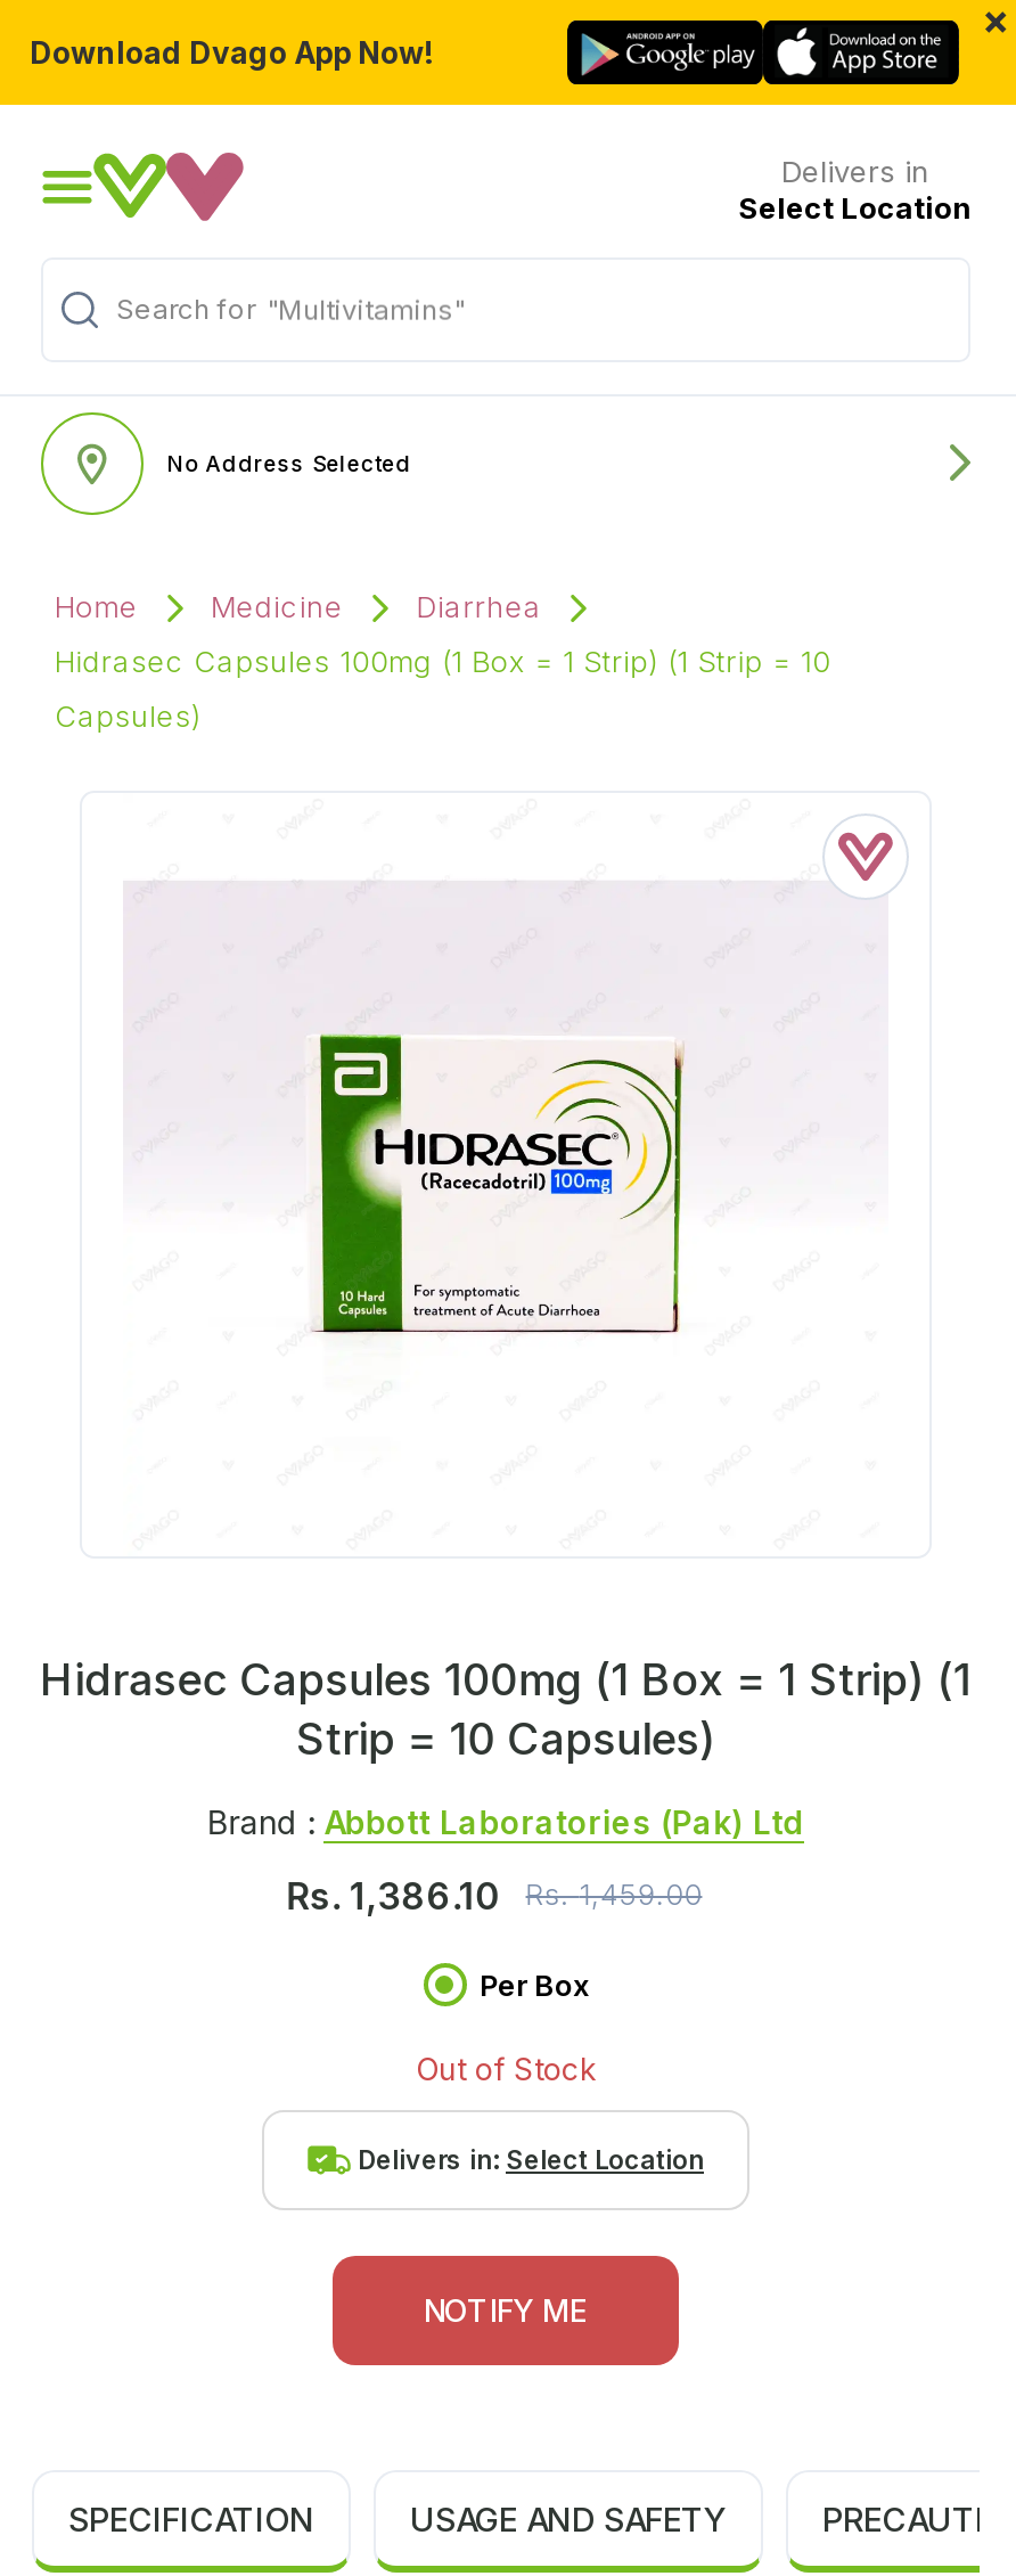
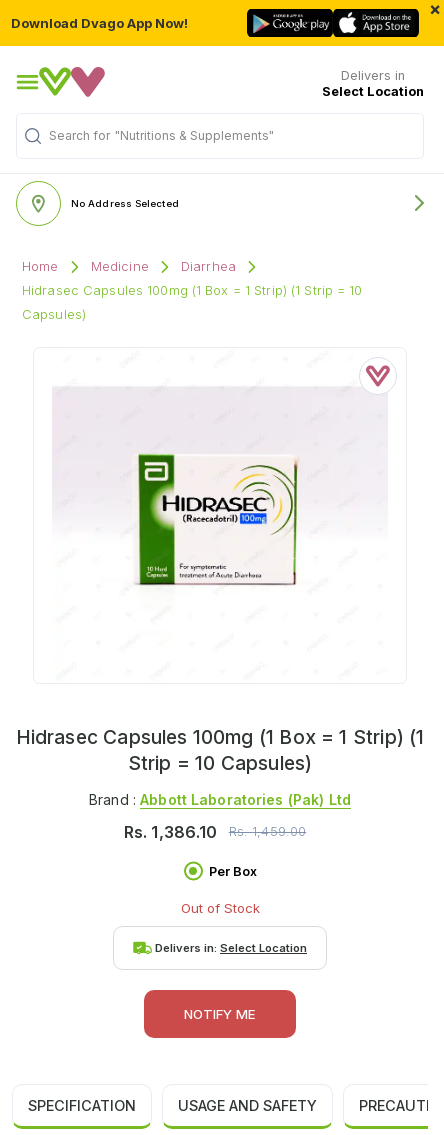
[116,292,465,326] Search for "Multivitamins" -> [49,128,274,143] Search for "Nutritions & Supplements"

